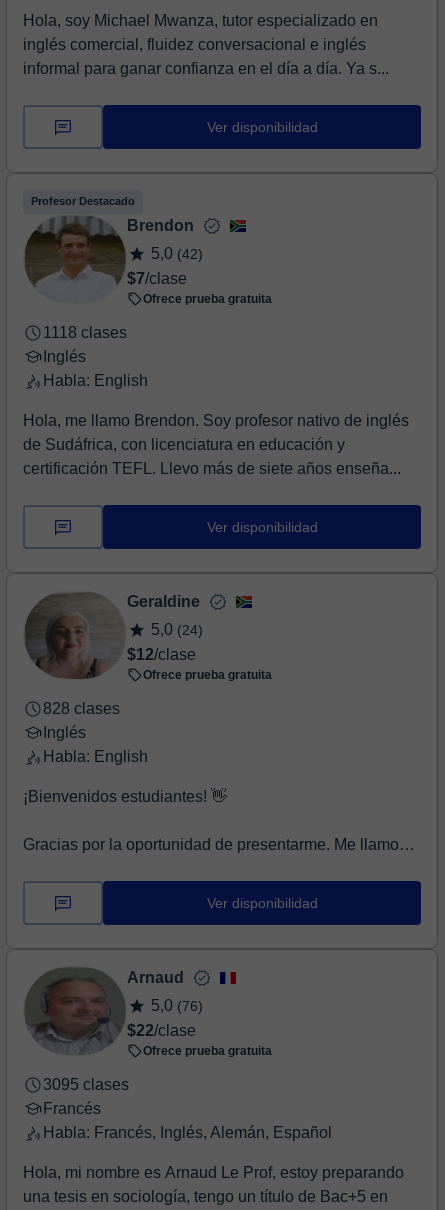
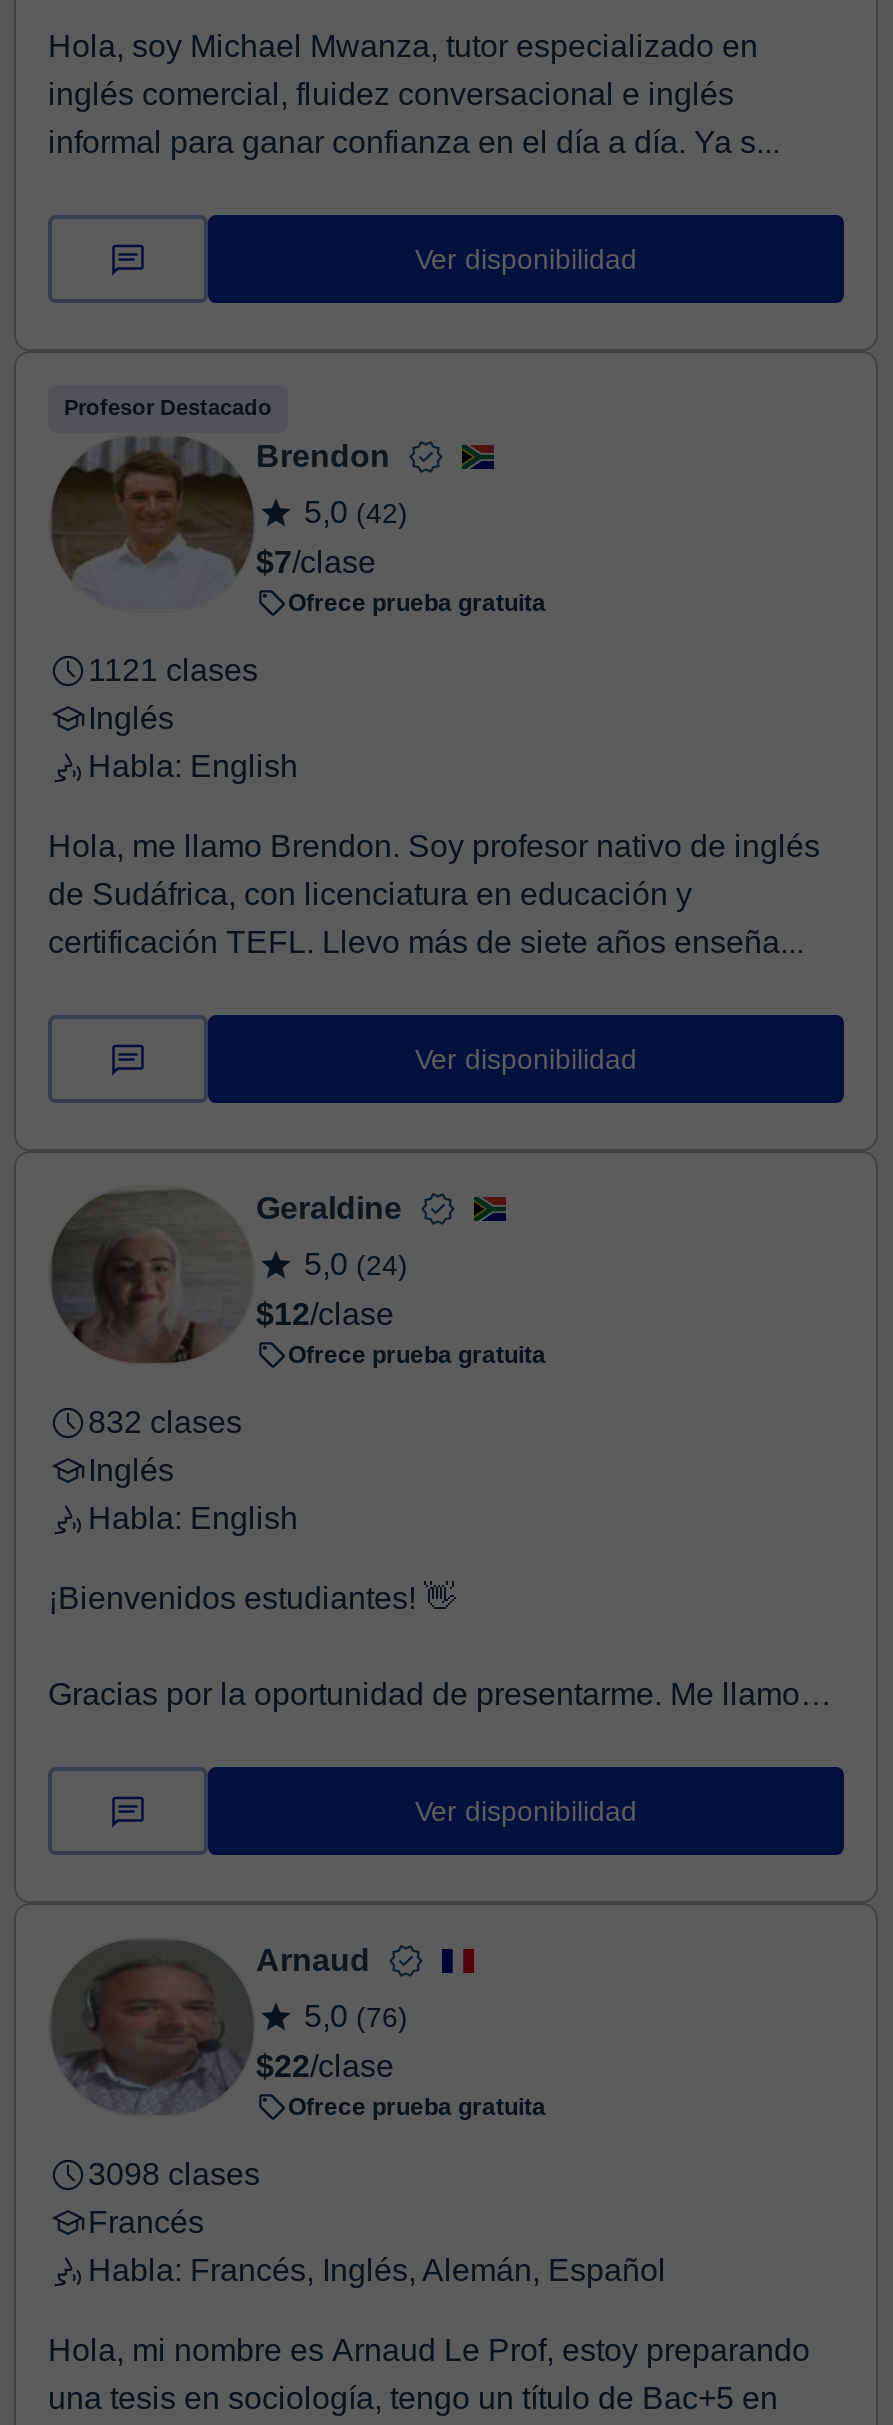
[43,324,127,341] 1118 clases -> [88,653,258,687] 1121 clases
[43,700,120,717] 828 clases -> [88,1405,242,1439] 832 clases
[43,1076,129,1093] 3095 clases -> [88,2157,260,2191] 3098 clases

